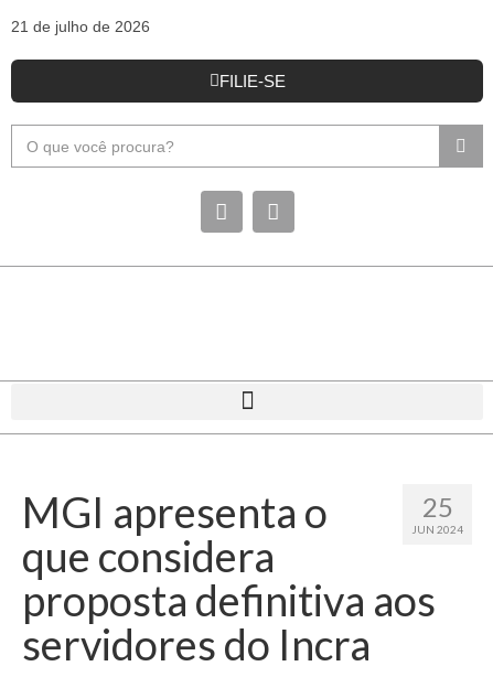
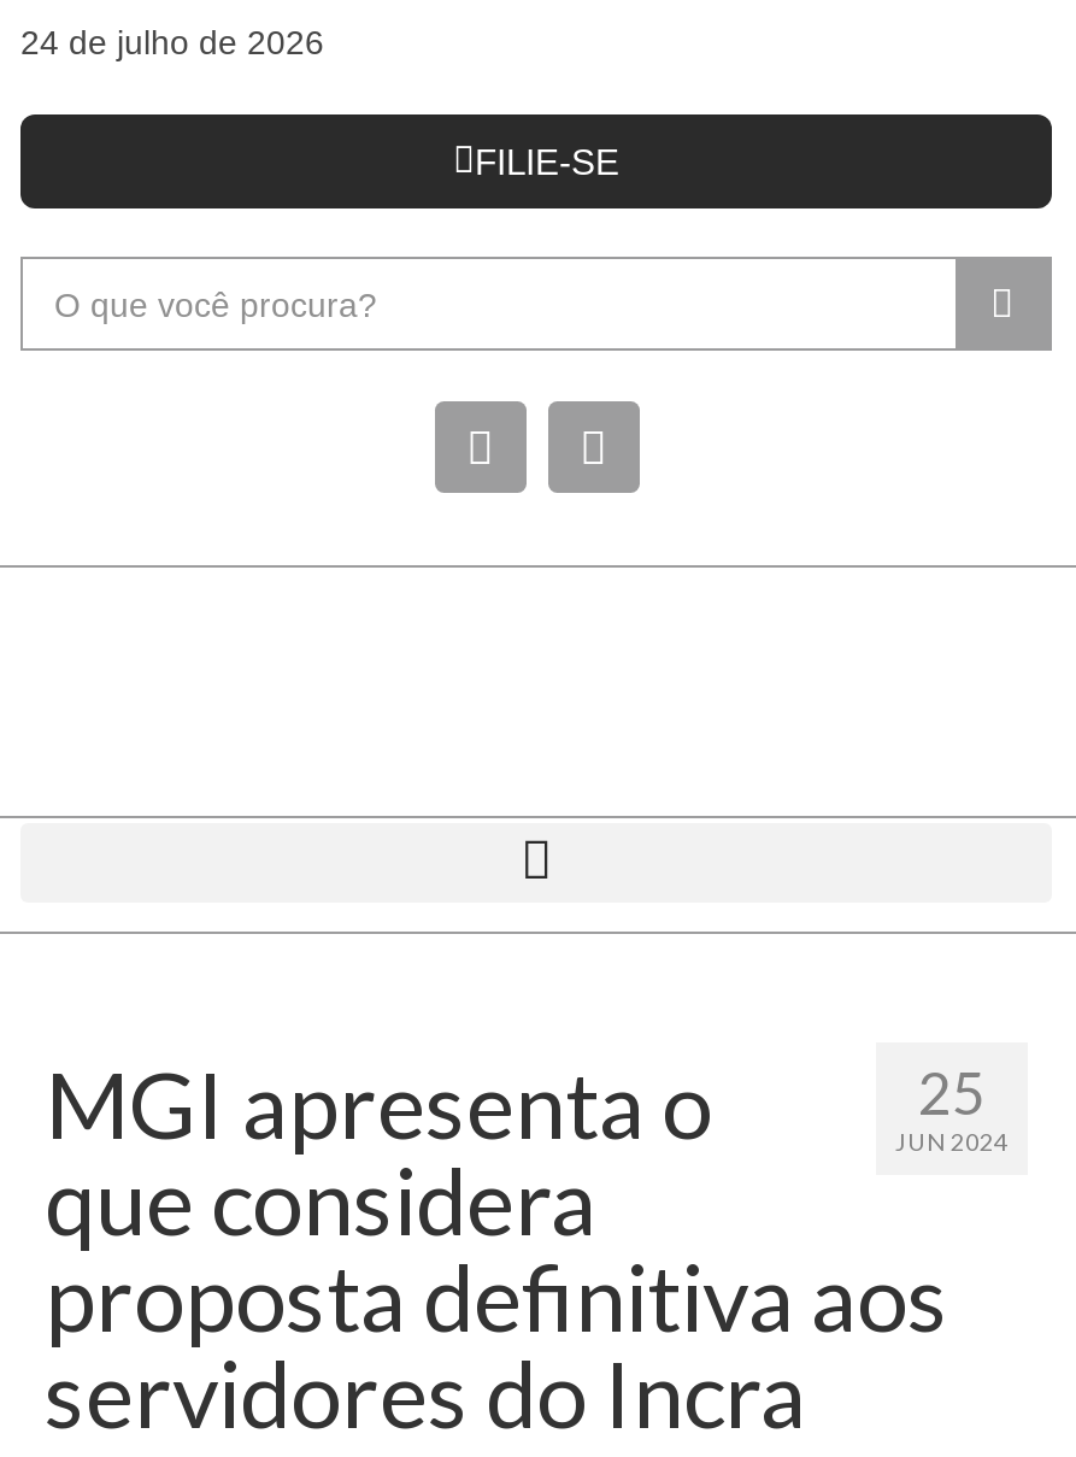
[11,18,150,35] 21 de julho de 2026 -> [20,23,324,61] 24 de julho de 2026

